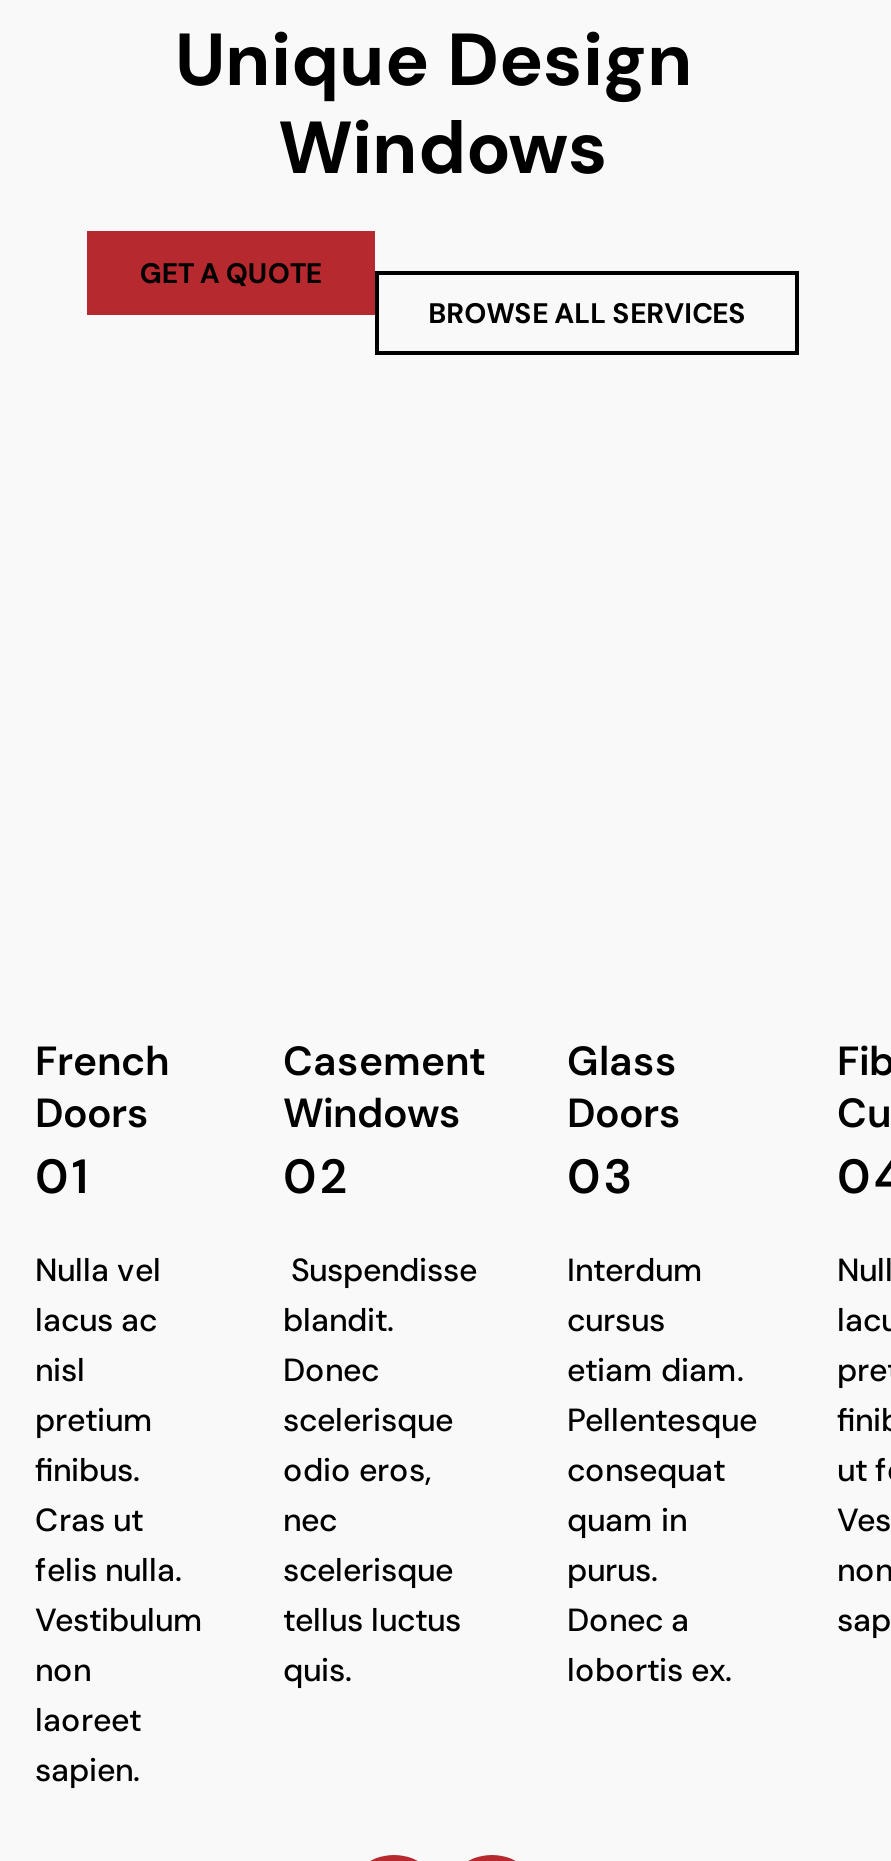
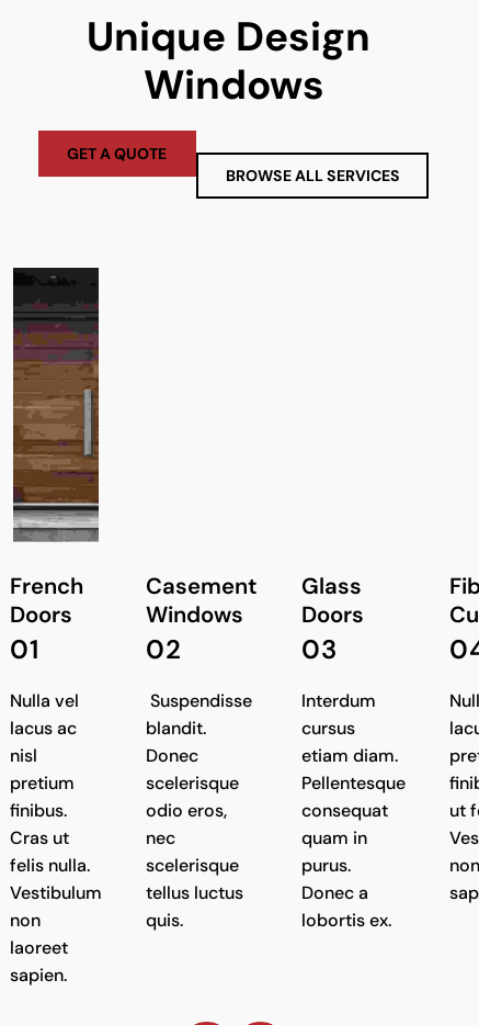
none -> [12,267,100,543] [image]

